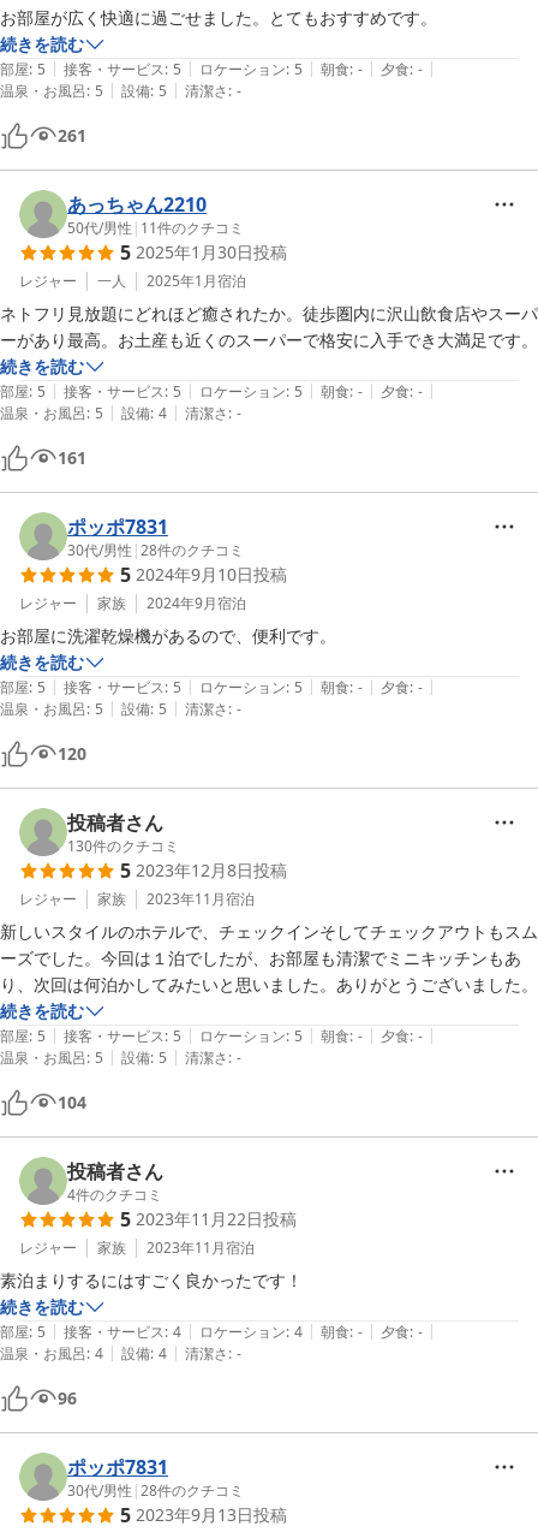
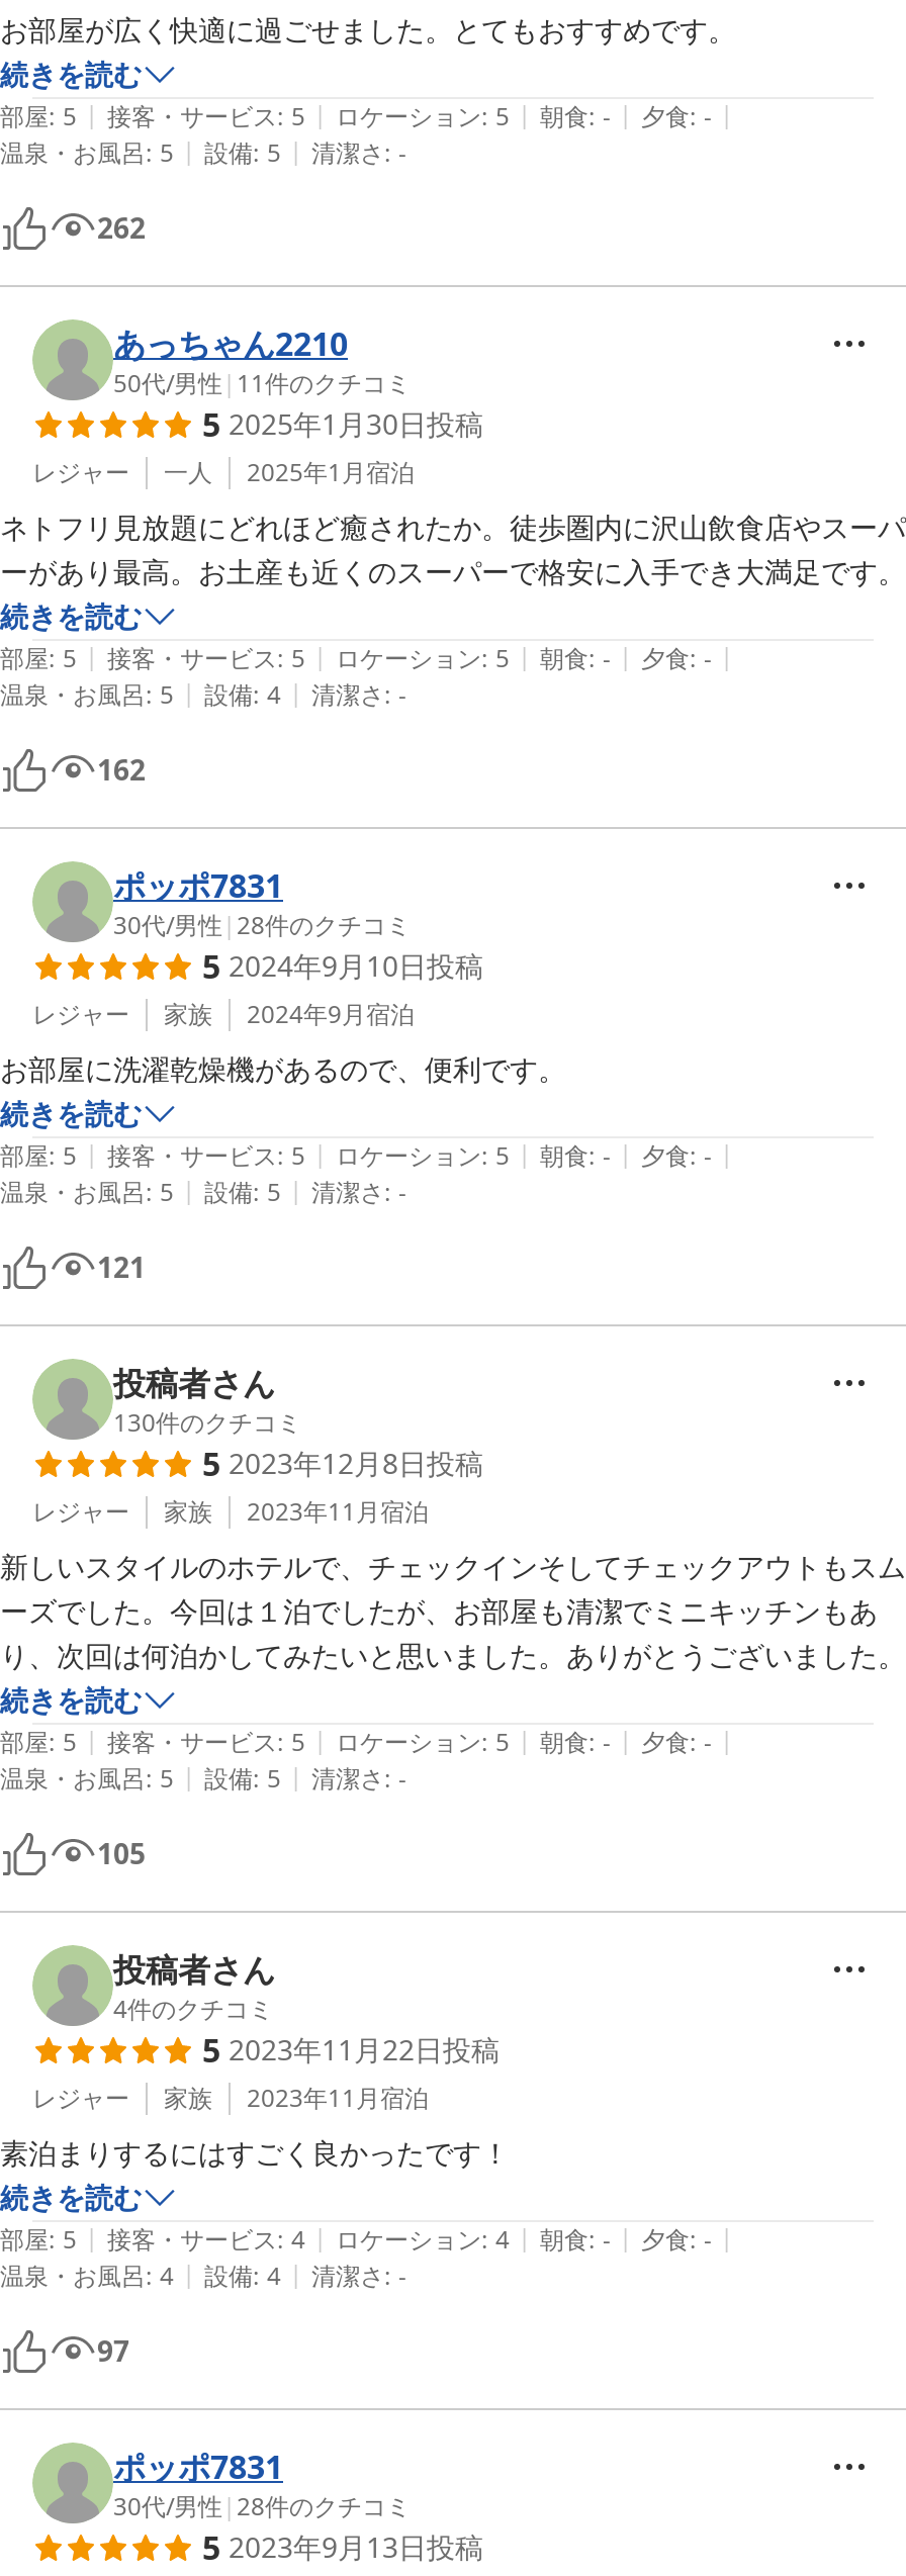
[58,124,86,147] 261 -> [97,208,146,247] 262
[58,446,86,469] 161 -> [97,750,146,789] 162
[58,742,86,765] 120 -> [97,1248,146,1286] 121
[58,1091,86,1114] 104 -> [97,1834,146,1872] 105
[58,1386,77,1409] 96 -> [97,2331,129,2370] 97

